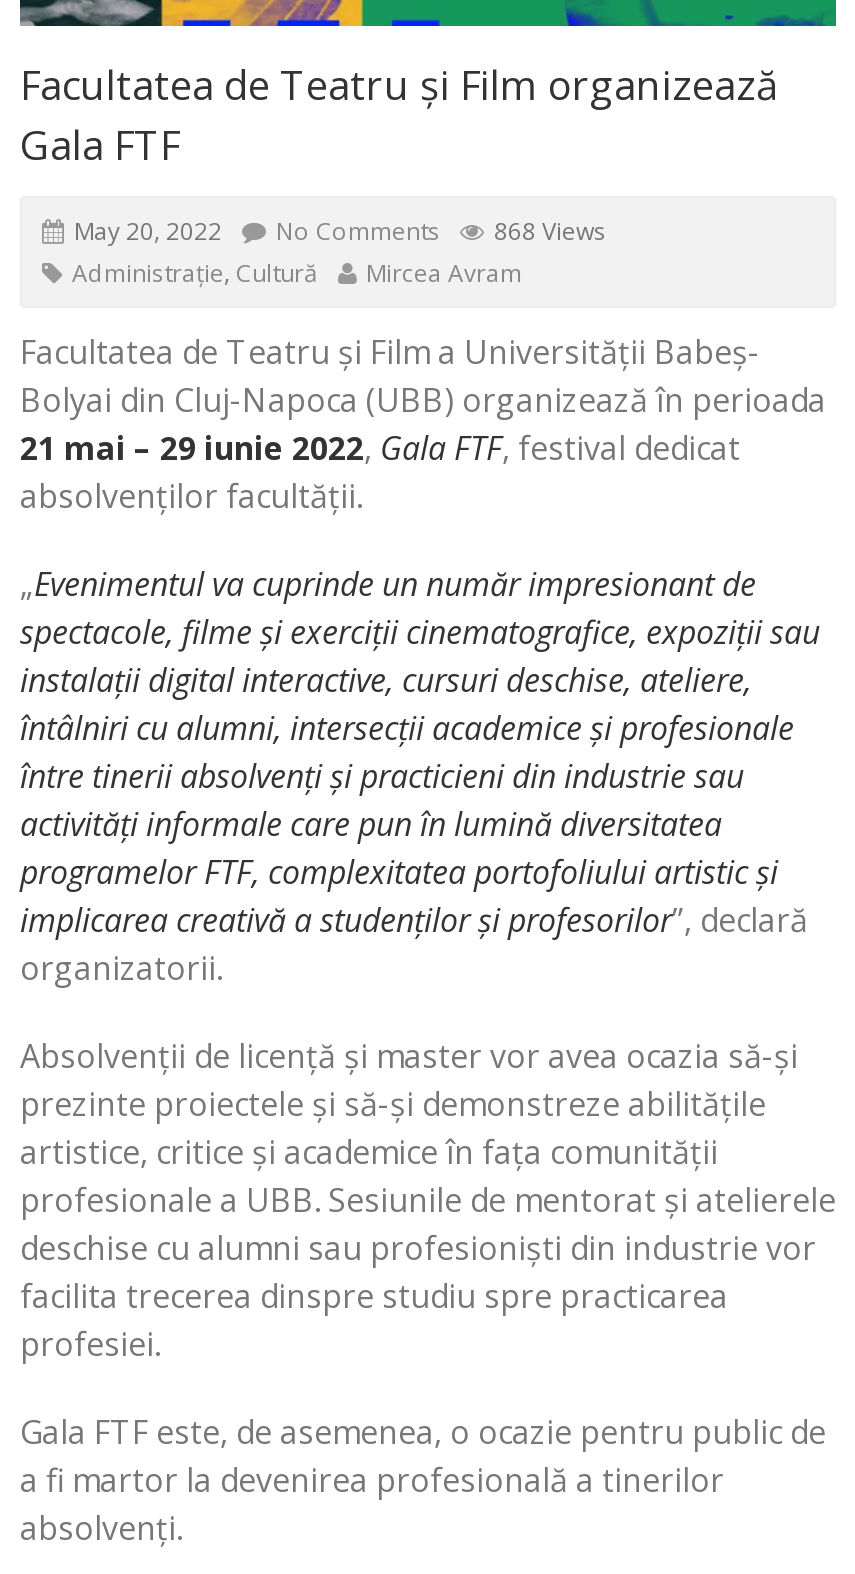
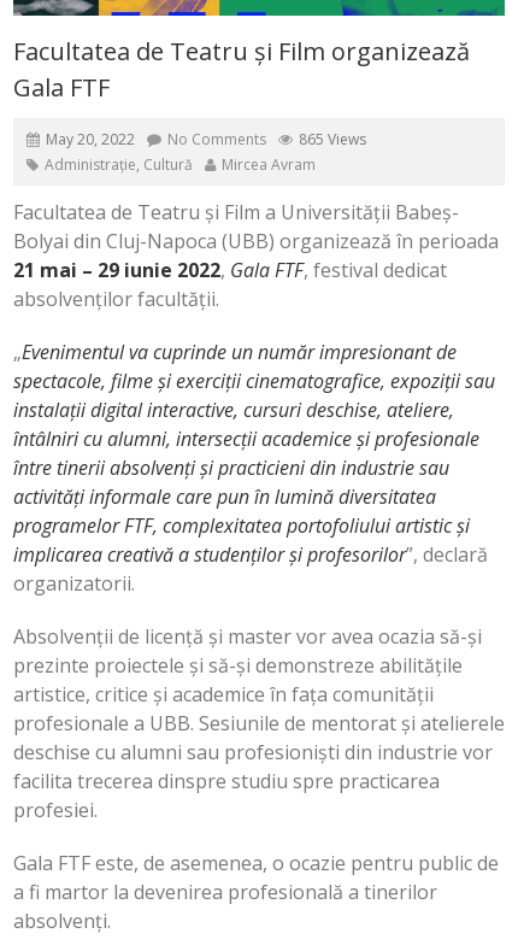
[74,213,606,247] May 20, 2022 No Comments 868 Views -> [46,128,366,149] May 20, 2022 No Comments 865 Views

